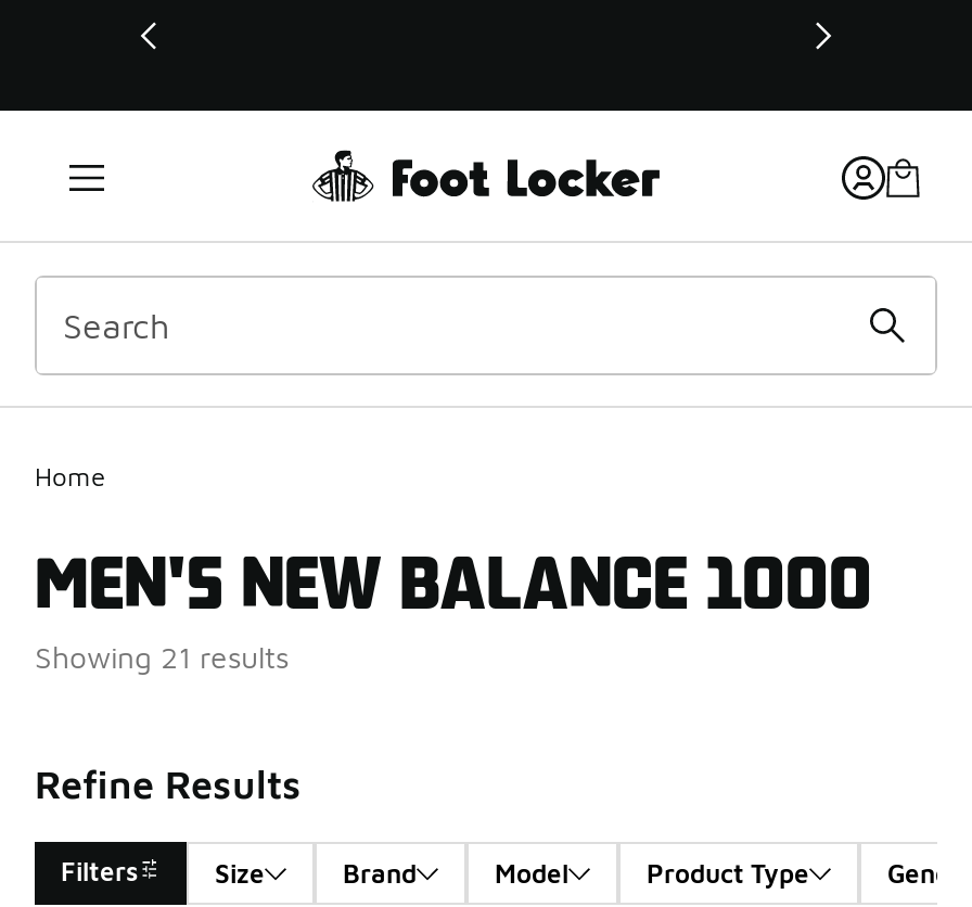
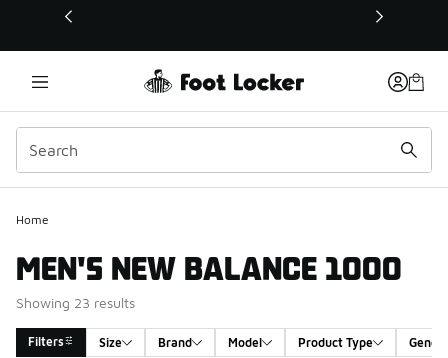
[35,638,302,807] Showing 21 results | Refine Results -> [16,294,135,311] Showing 23 results

